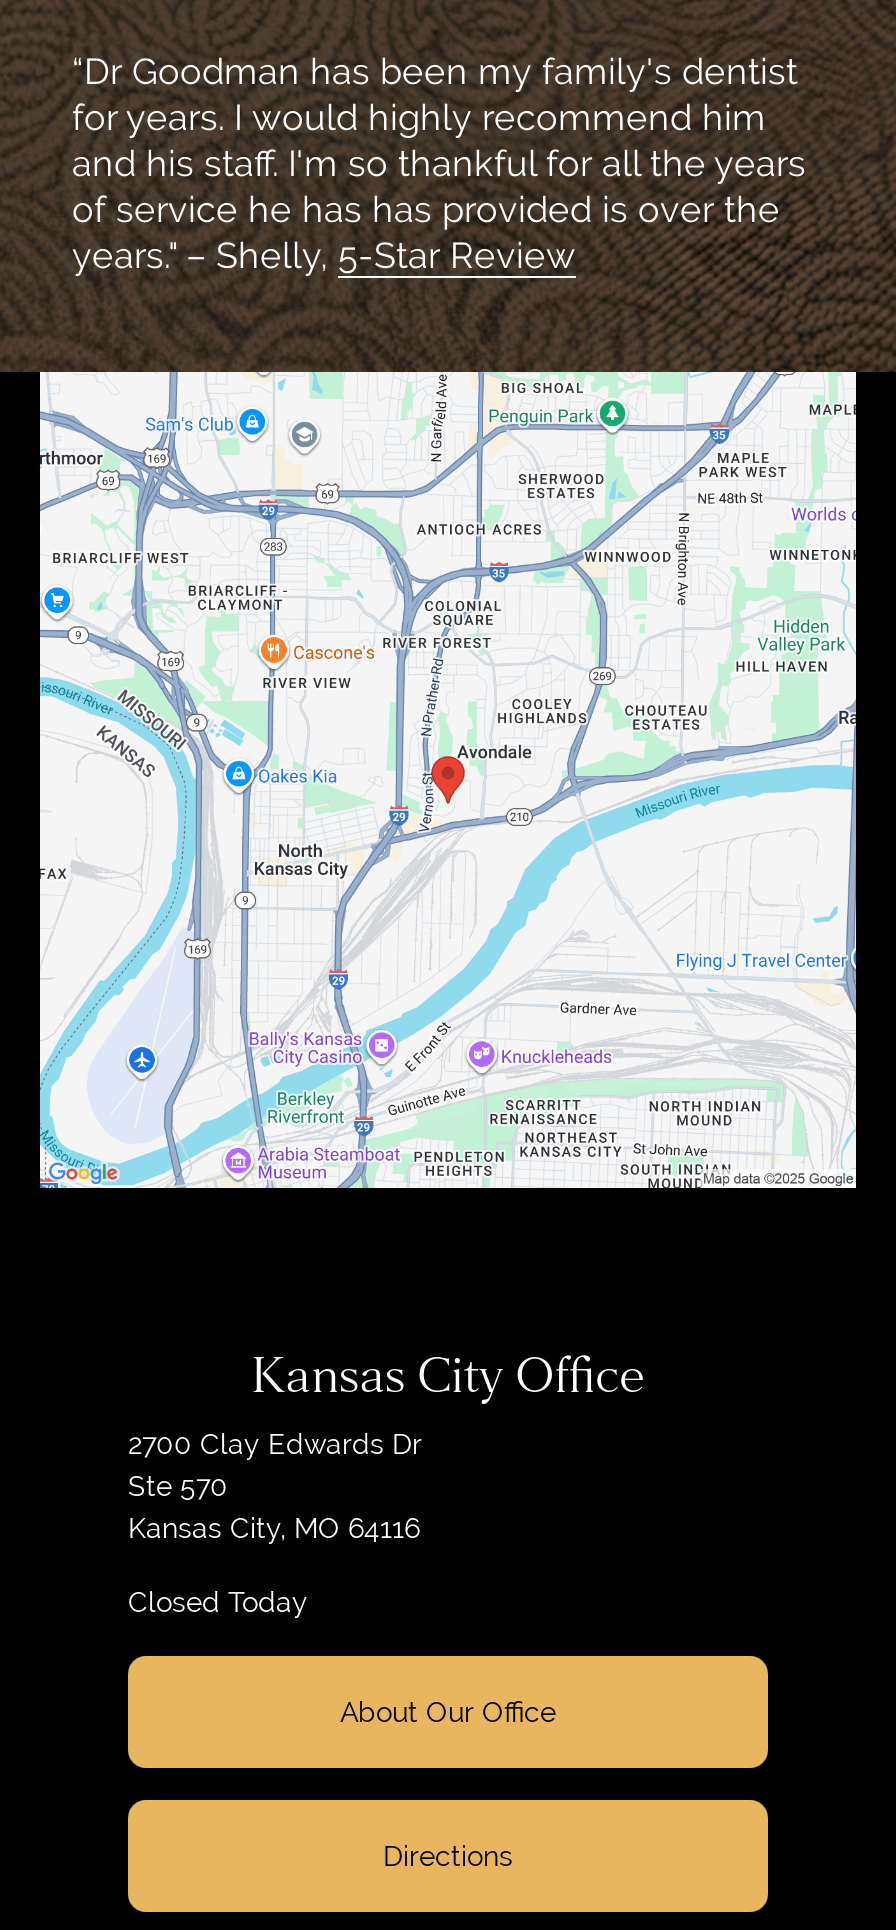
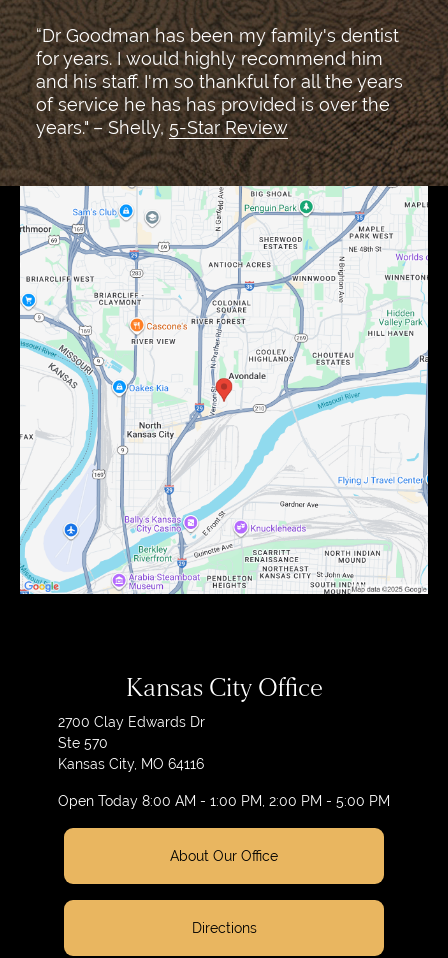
[128,1587,308,1619] Closed Today -> [58,793,390,809] Open Today 8:00 AM - 1:00 PM, 2:00 PM - 5:00 PM

